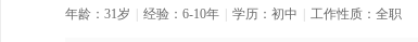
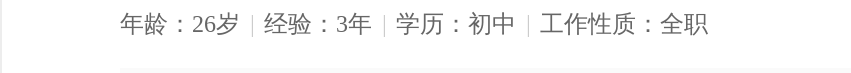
[65,6,130,22] 年龄：31岁 -> [120,10,240,38] 年龄：26岁
[143,6,219,22] 经验：6-10年 -> [264,10,372,38] 经验：3年

